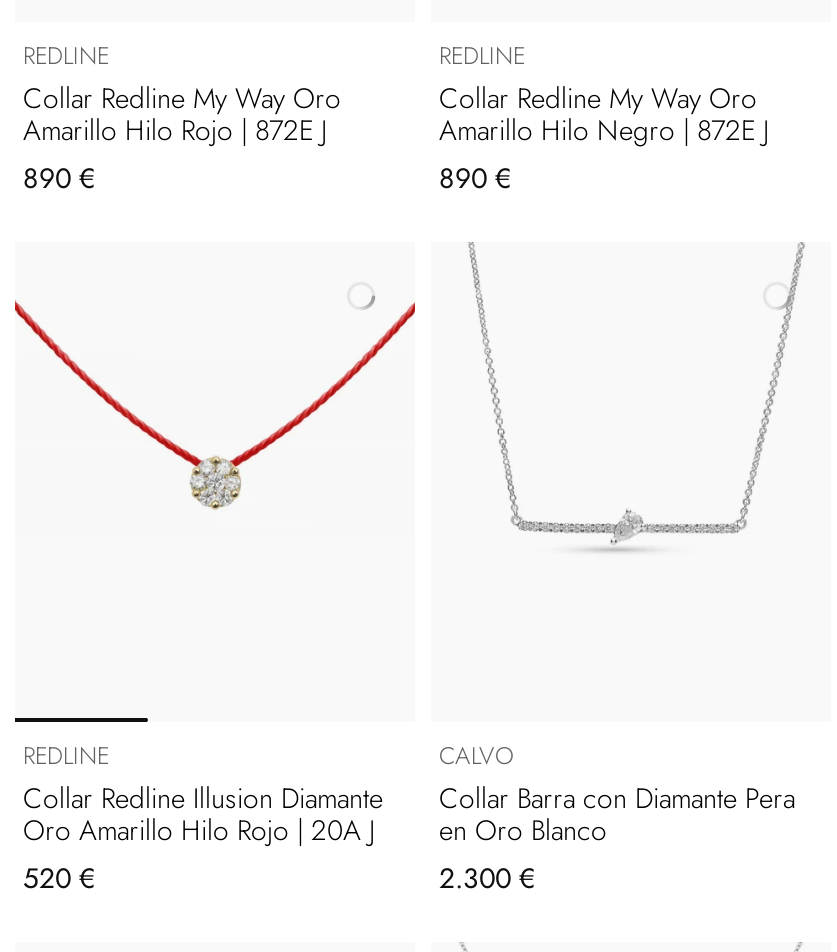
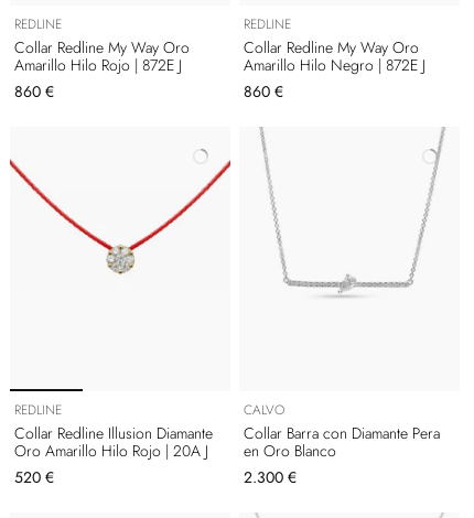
[23,157,95,197] 890 € -> [14,80,54,102] 860 €
[439,157,511,197] 890 € -> [244,80,283,102] 860 €

